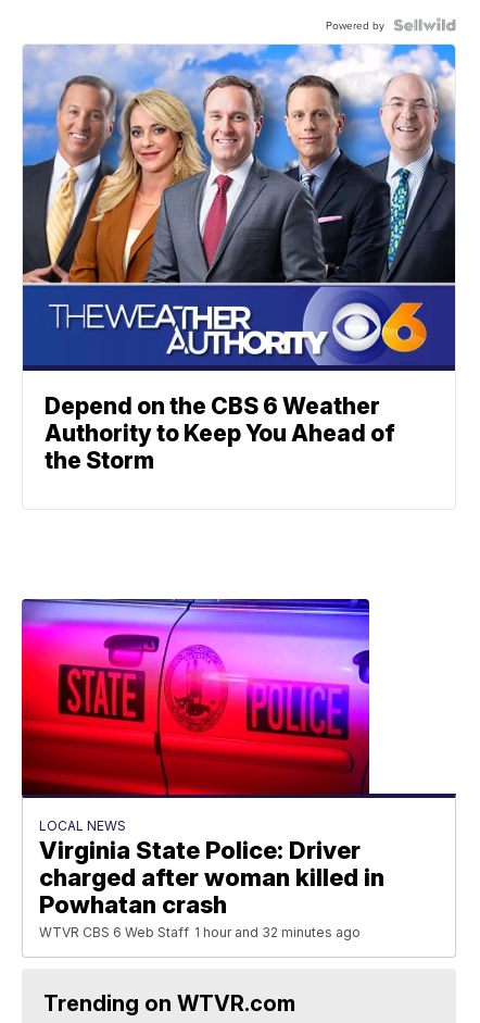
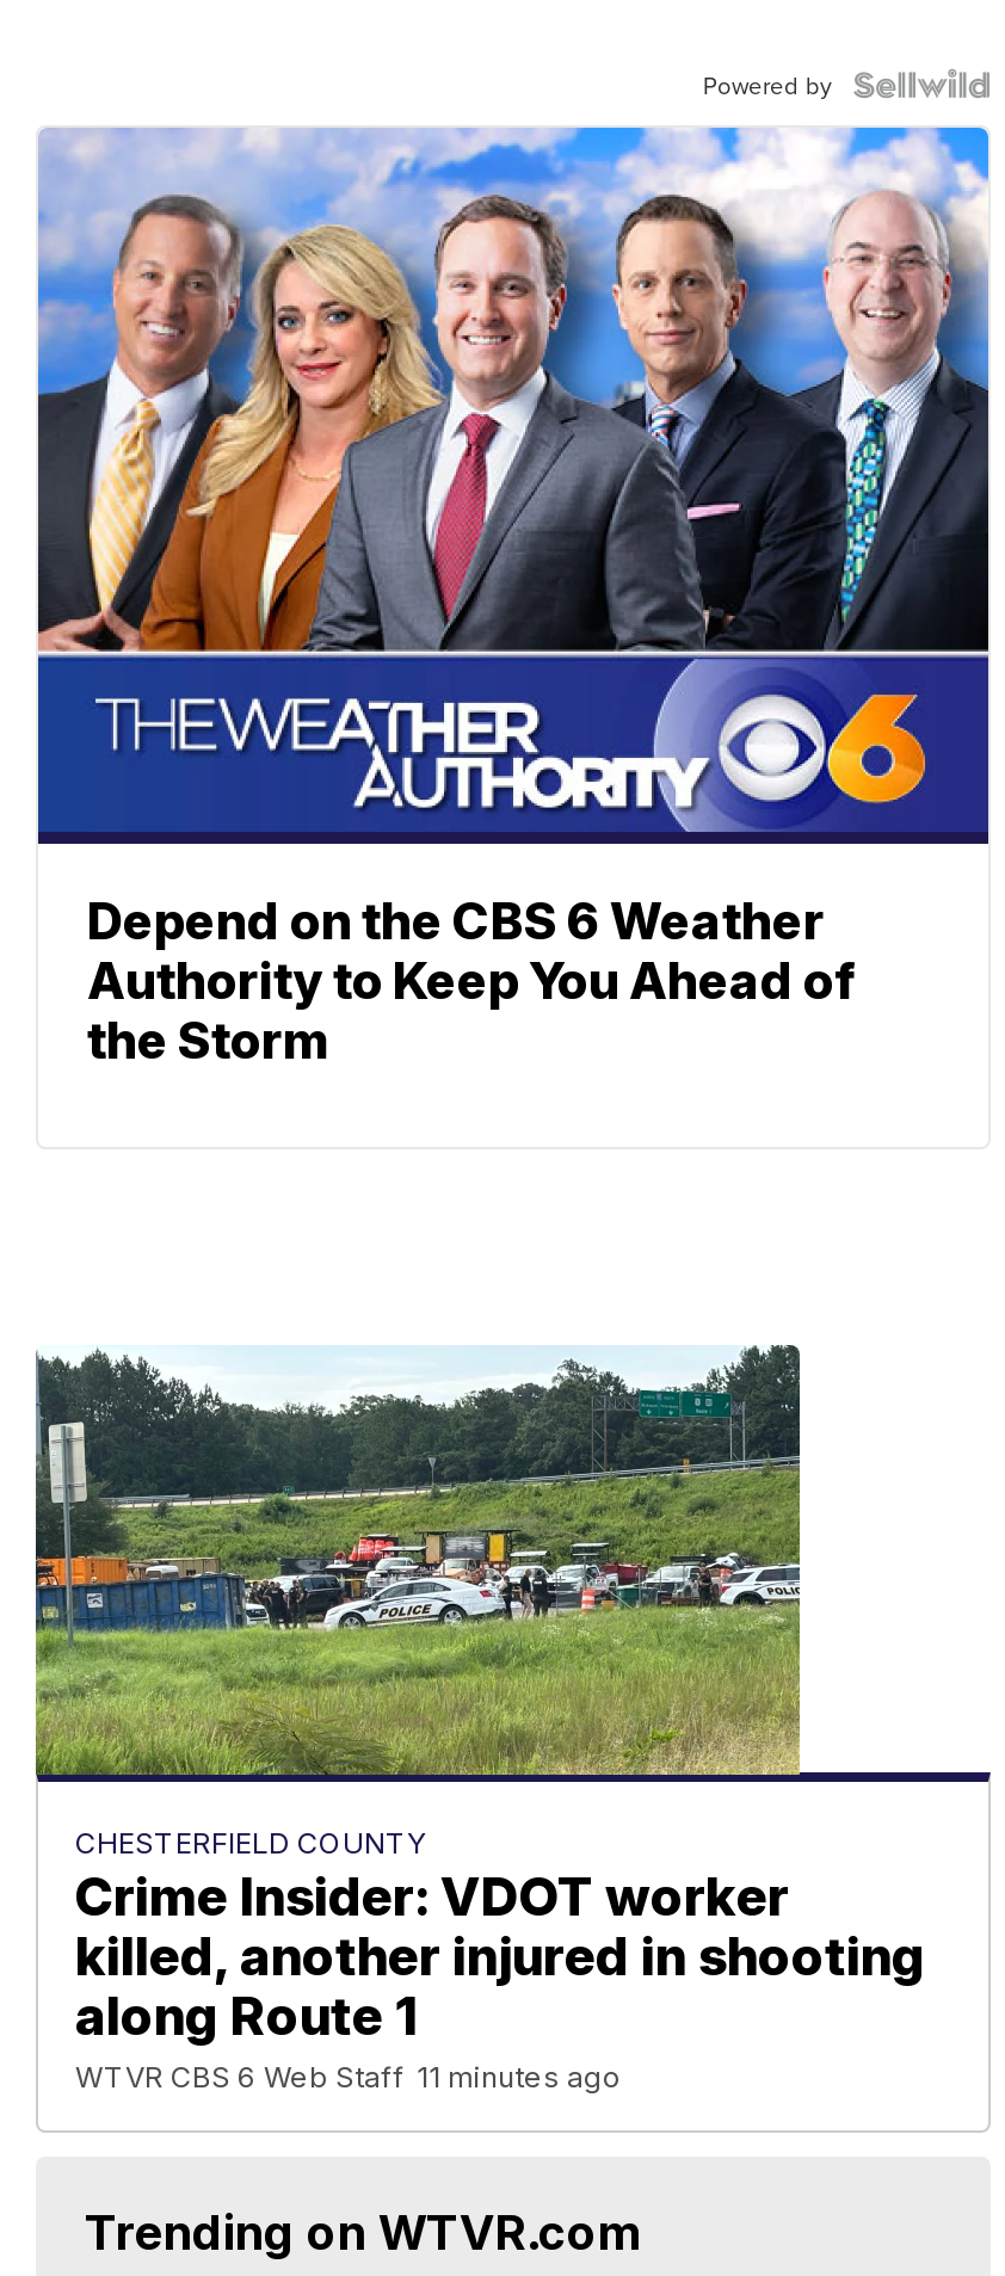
[21,598,385,940] [image] | LOCAL NEWS | Virginia State Police: Driver | charged after woman killed in | Powhatan crash | WTVR CBS 6 Web Staff 1 hour and 32 minutes ago -> [33,1343,925,2094] [image] | CHESTERFIELD COUNTY | Crime Insider: VDOT worker | killed, another injured in shooting | along Route 1 | WTVR CBS 6 Web Staff 11 minutes ago

